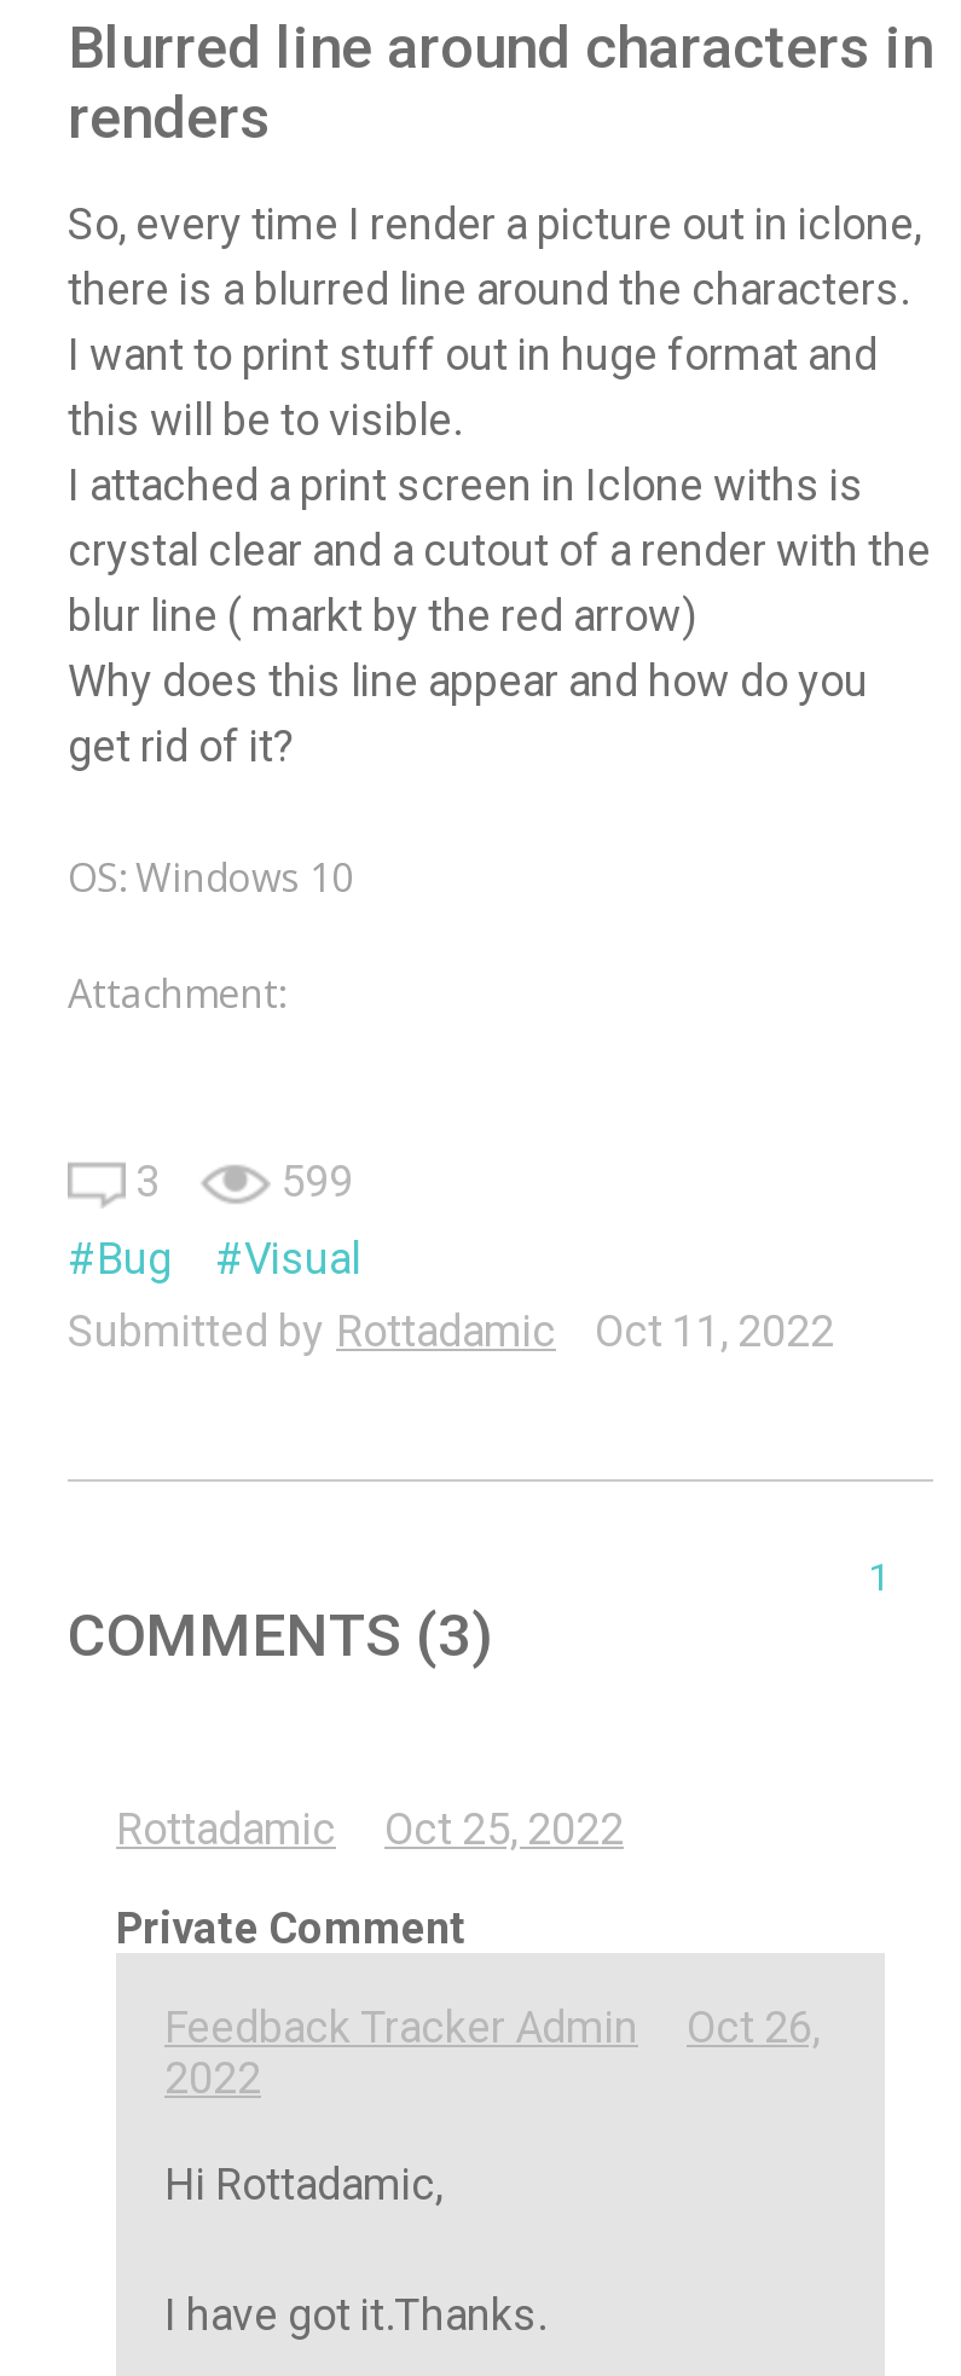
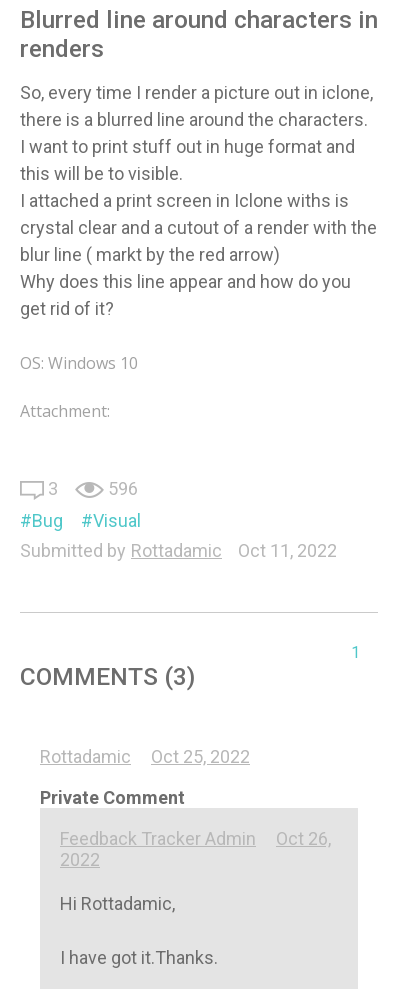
[280,1156,353,1207] 599 -> [108,478,138,499] 596

